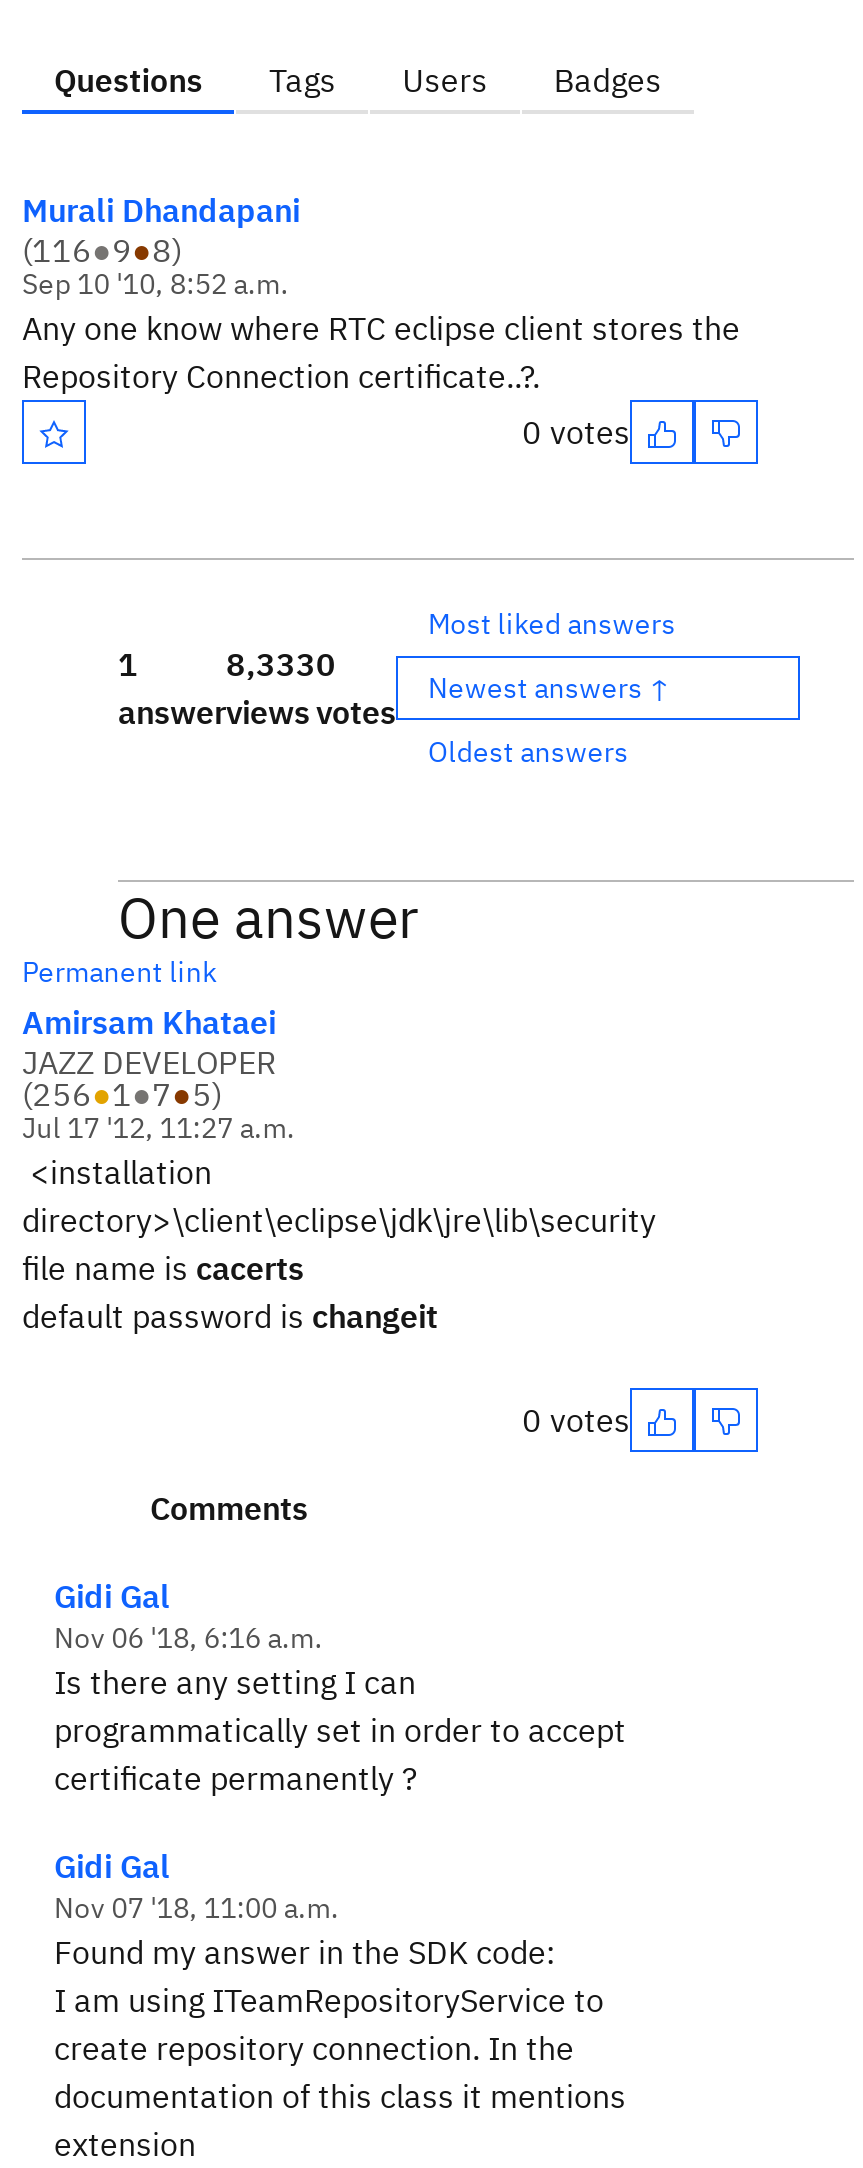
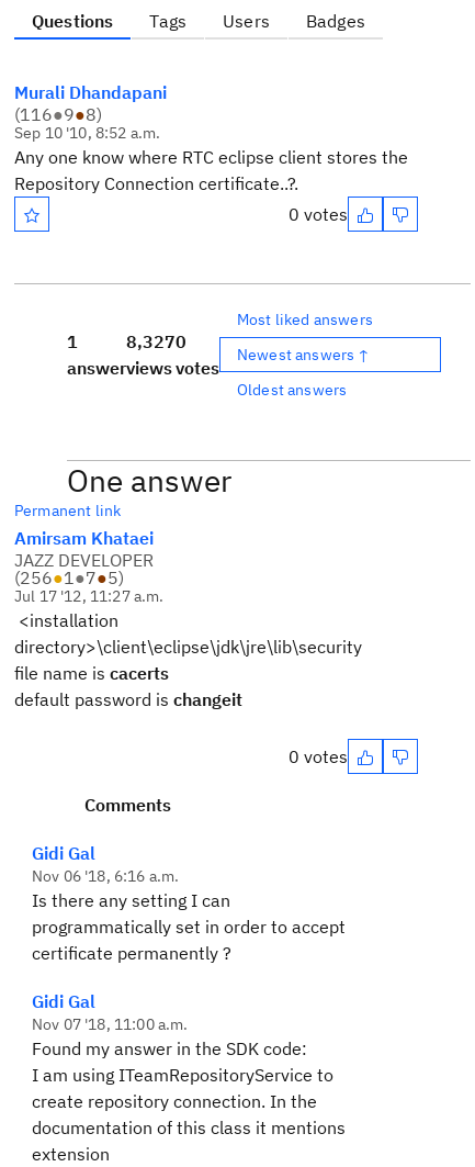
[226,644,336,684] 8,333 0 -> [126,330,186,352] 8,327 0

